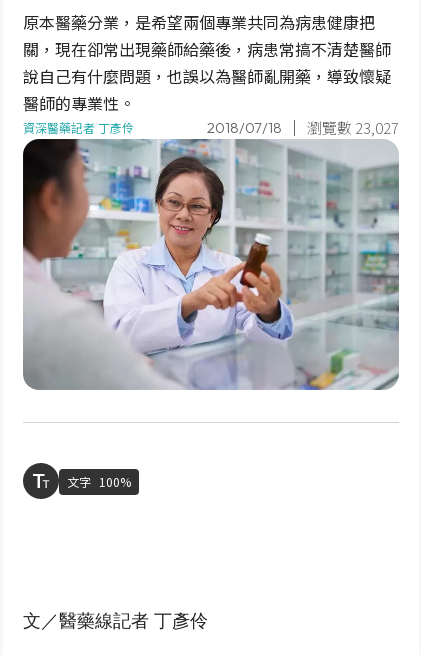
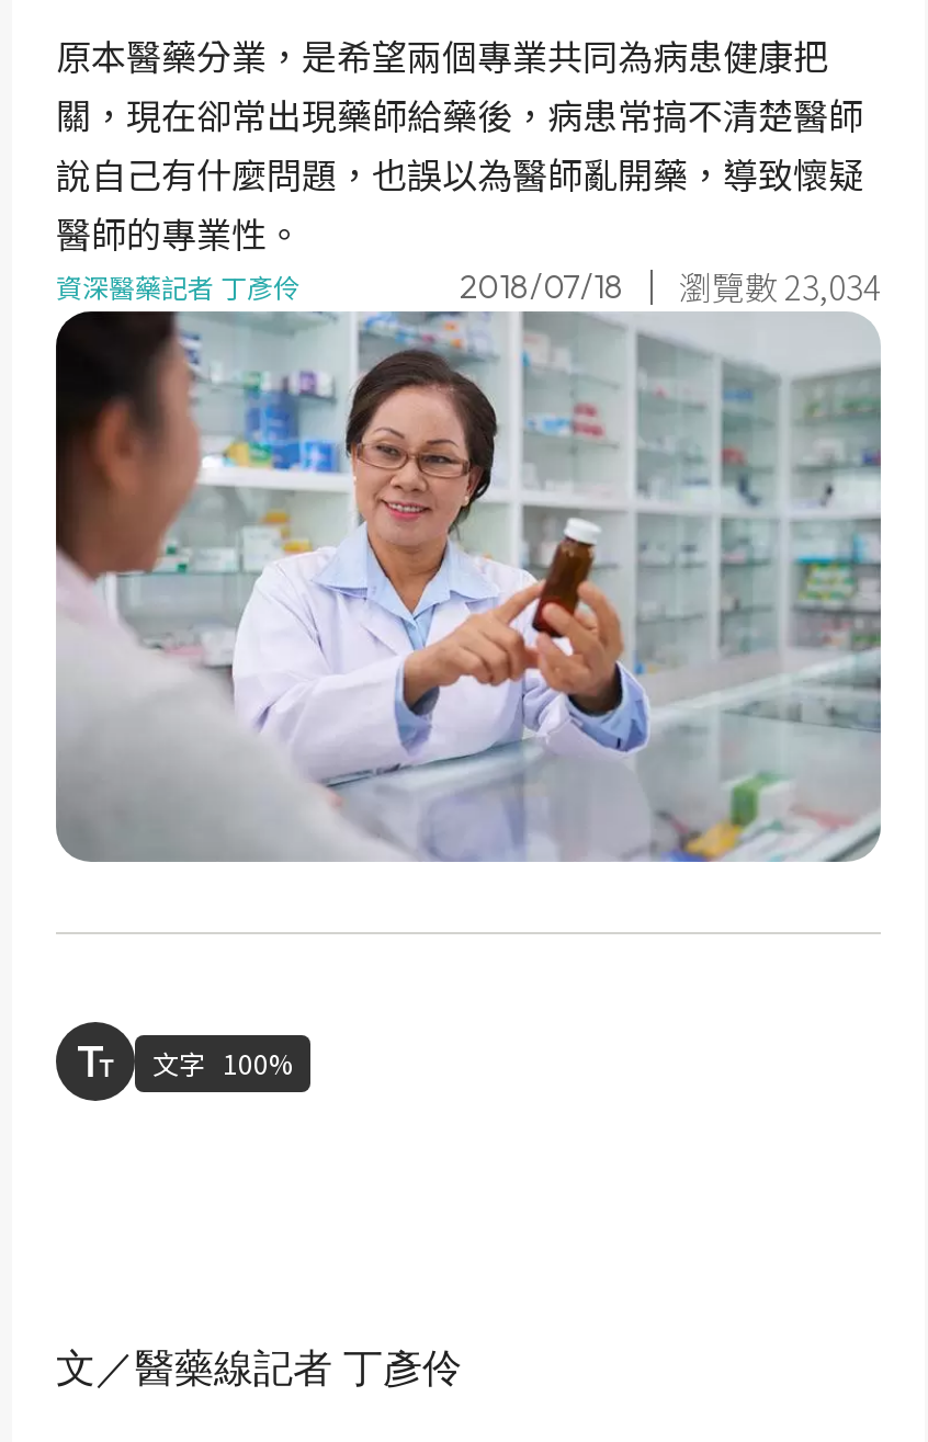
[207,117,399,138] 2018/07/18 瀏覽數 23,027 -> [460,263,881,309] 2018/07/18 瀏覽數 23,034

